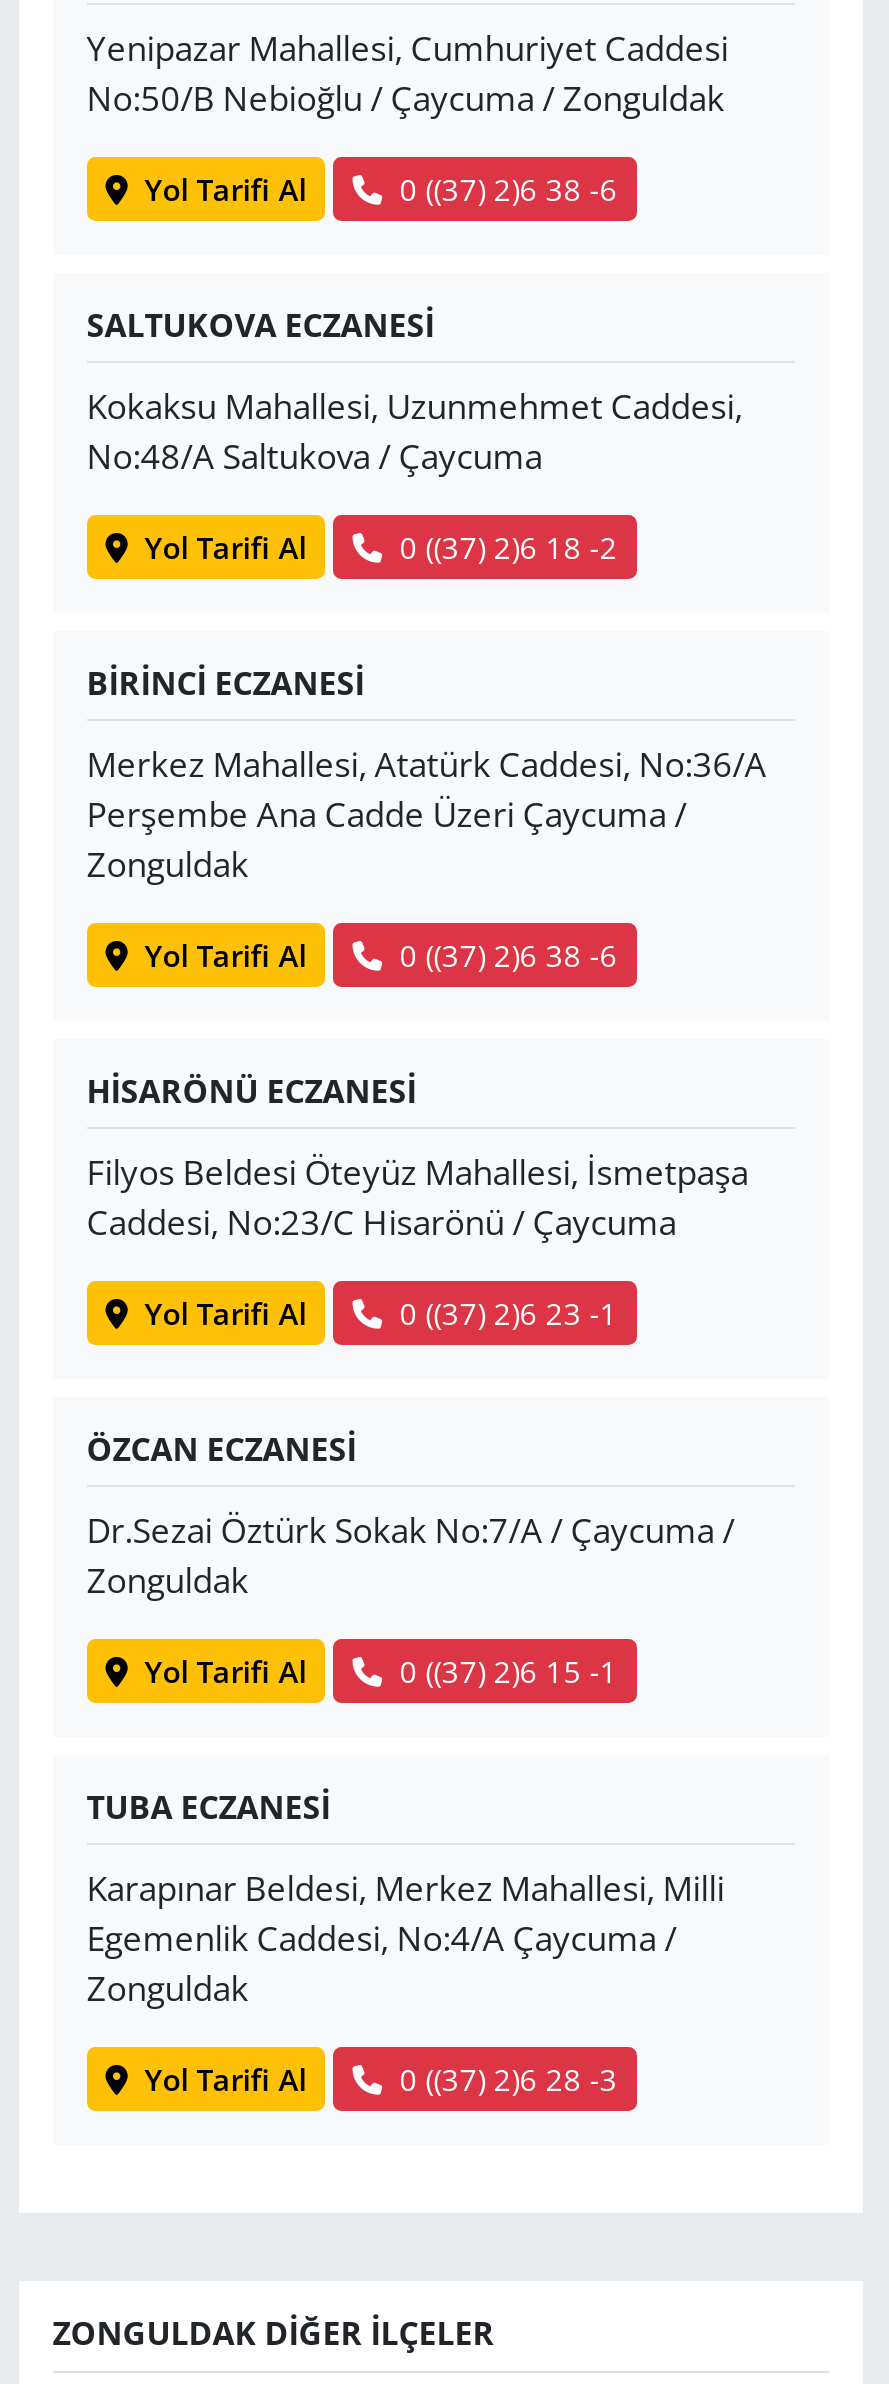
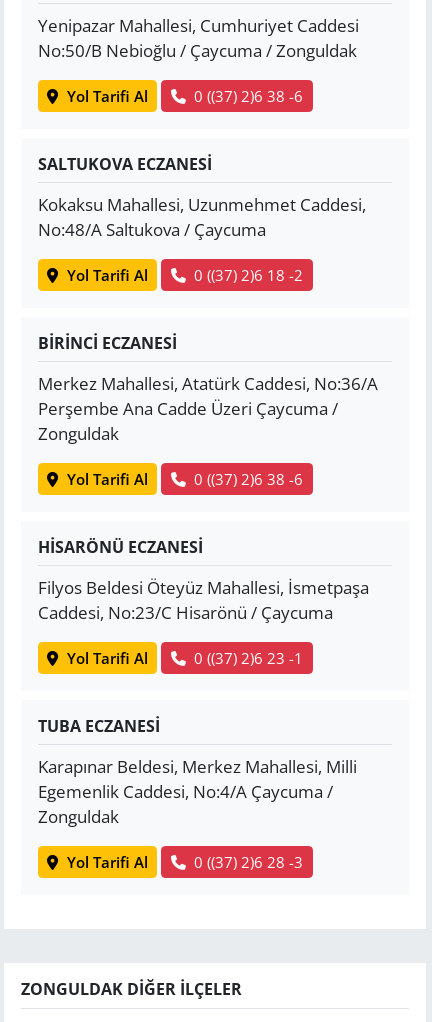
[87,1427,735,1691] ÖZCAN ECZANESİ | Dr.Sezai Öztürk Sokak No:7/A / Çaycuma / | Zonguldak | Yol Tarifi Al | 0 ((37) 2)6 15 -1 -> none

